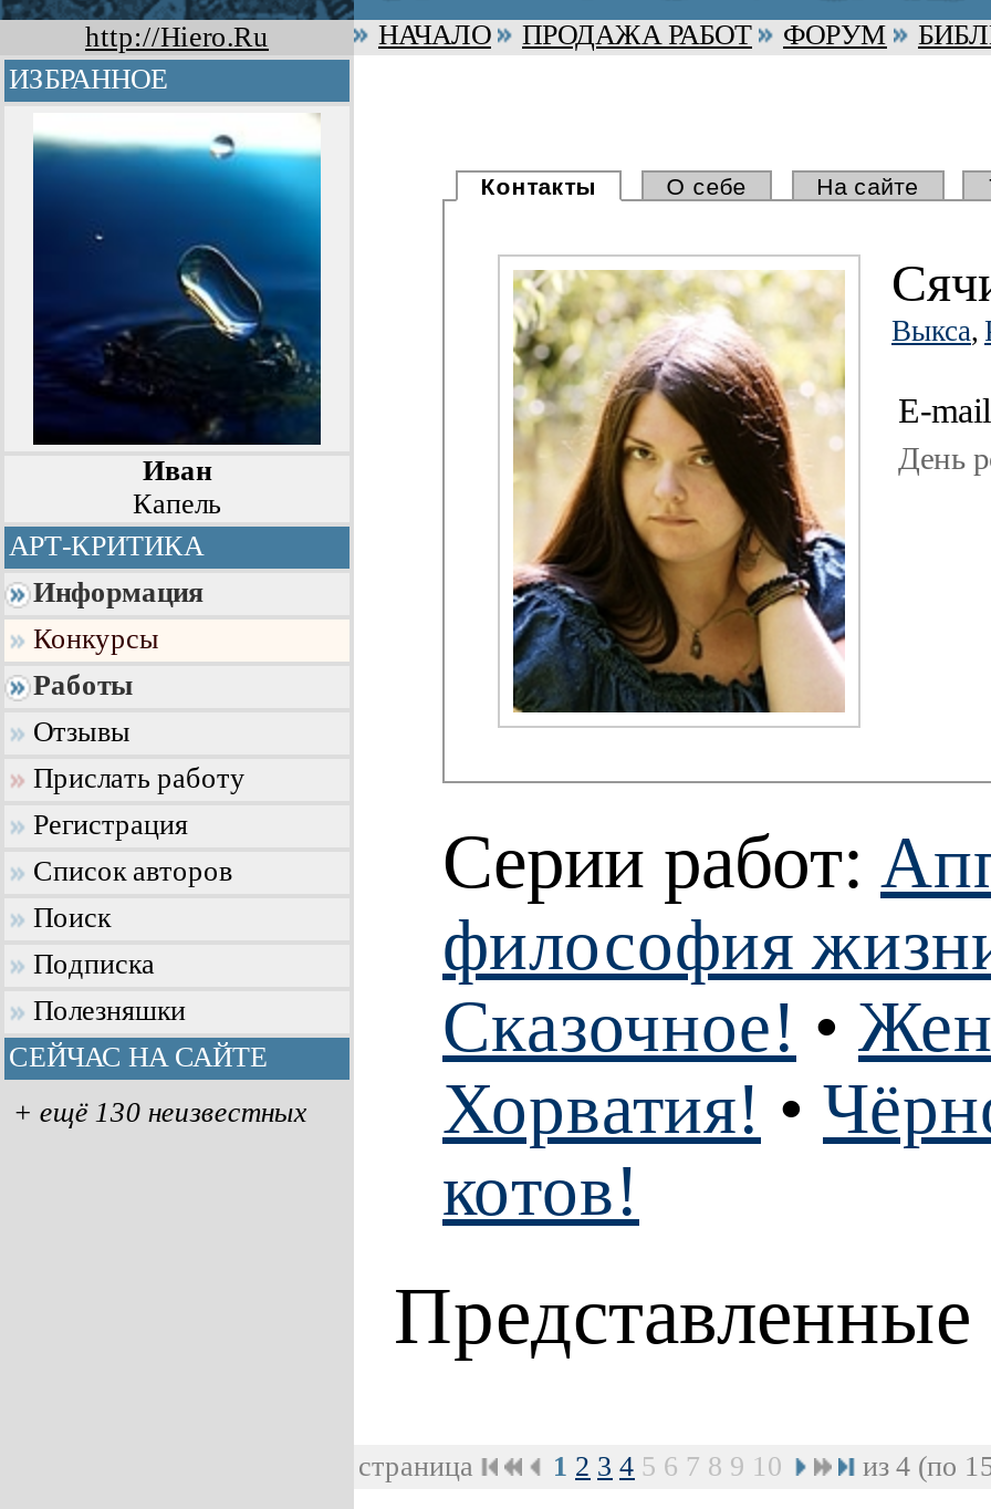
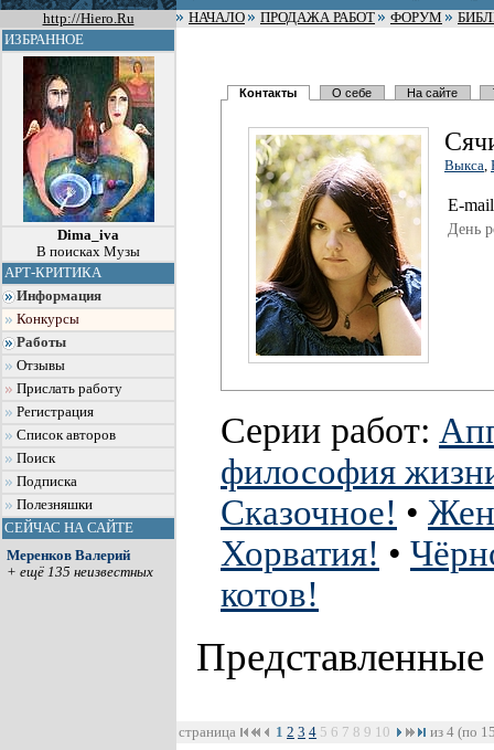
[31,113,323,520] [image] | Иван | Капель -> [17,55,160,260] [image] | Dima_iva | В поисках Музы
[13,1097,307,1128] + ещё 130 неизвестных -> [7,548,153,580] Меренков Валерий | + ещё 135 неизвестных

